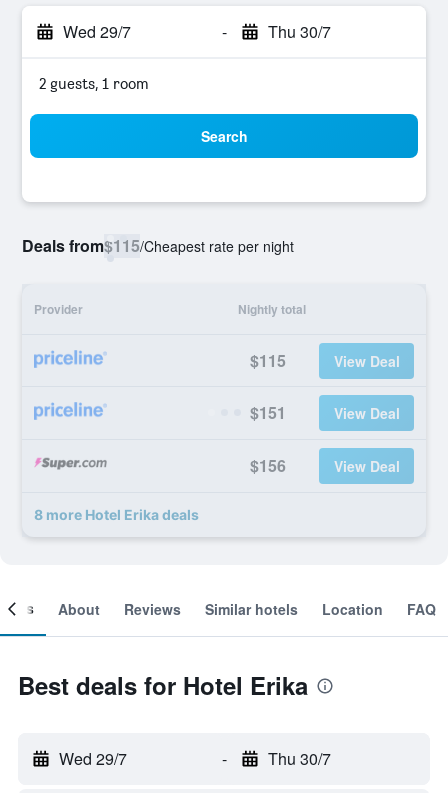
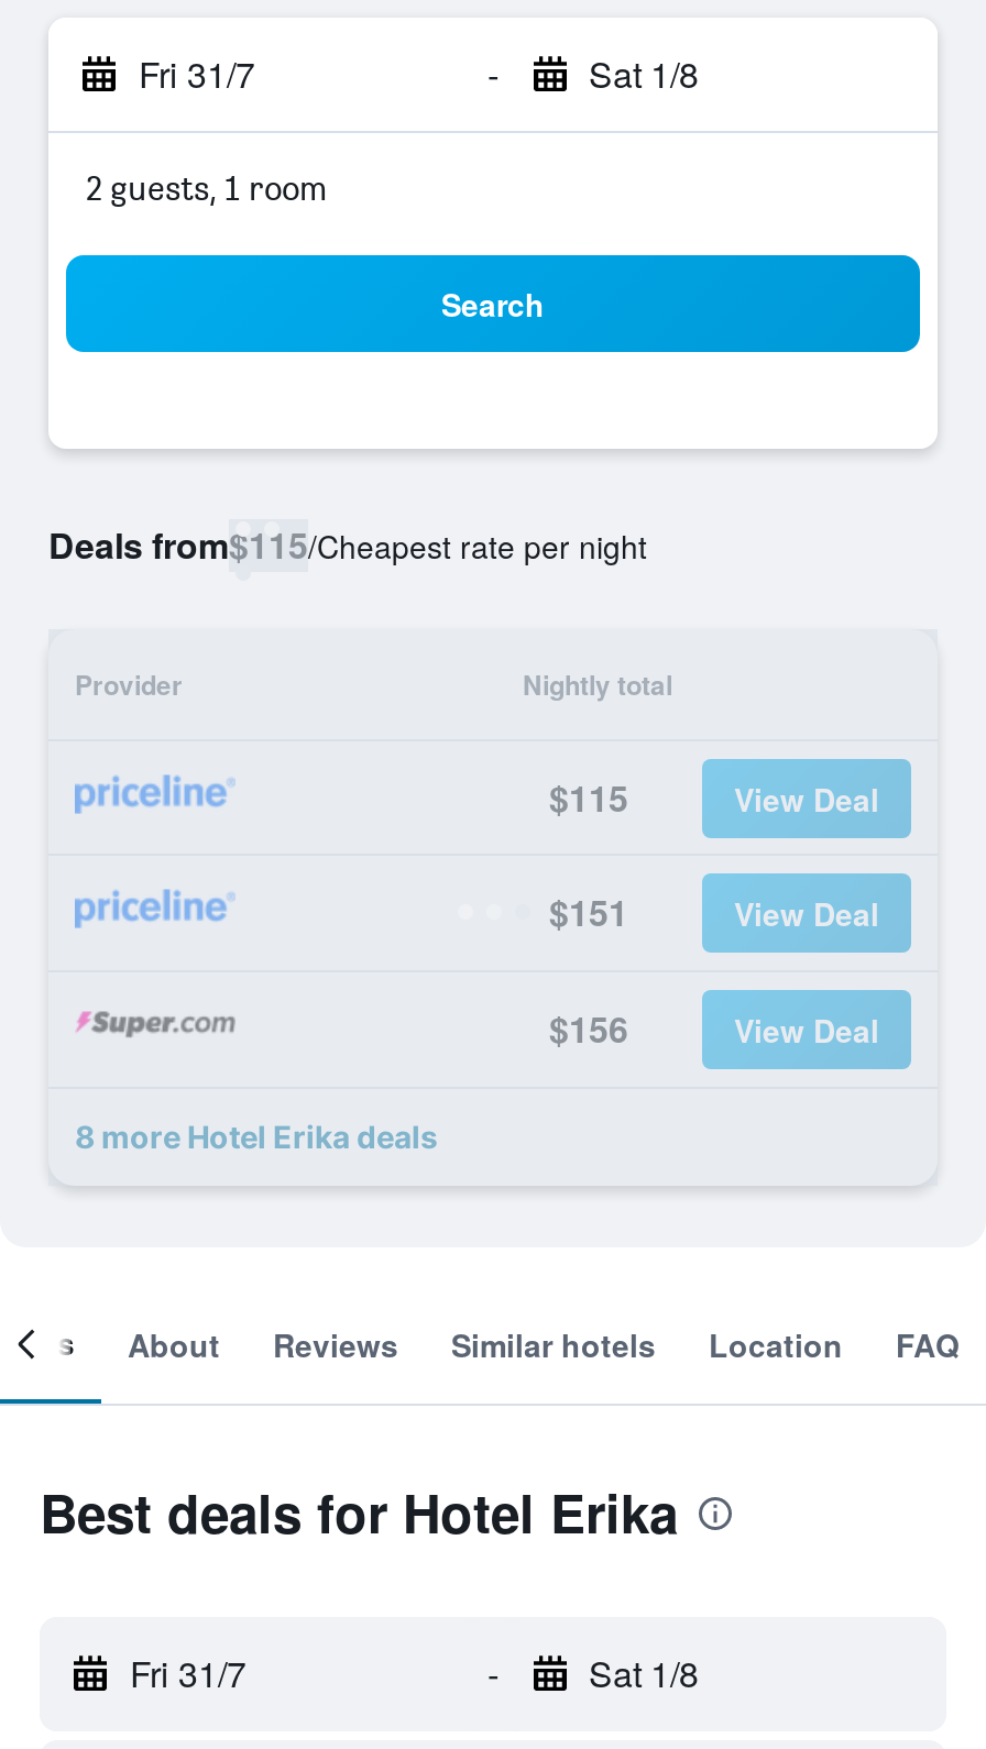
[63,20,131,43] Wed 29/7 -> [139,48,255,99] Fri 31/7
[267,20,330,43] Thu 30/7 -> [589,48,699,99] Sat 1/8
[59,747,127,770] Wed 29/7 -> [130,1648,246,1698] Fri 31/7
[267,747,330,770] Thu 30/7 -> [589,1648,699,1698] Sat 1/8

